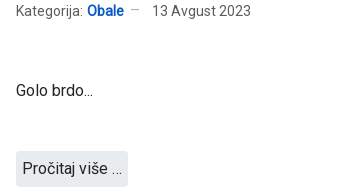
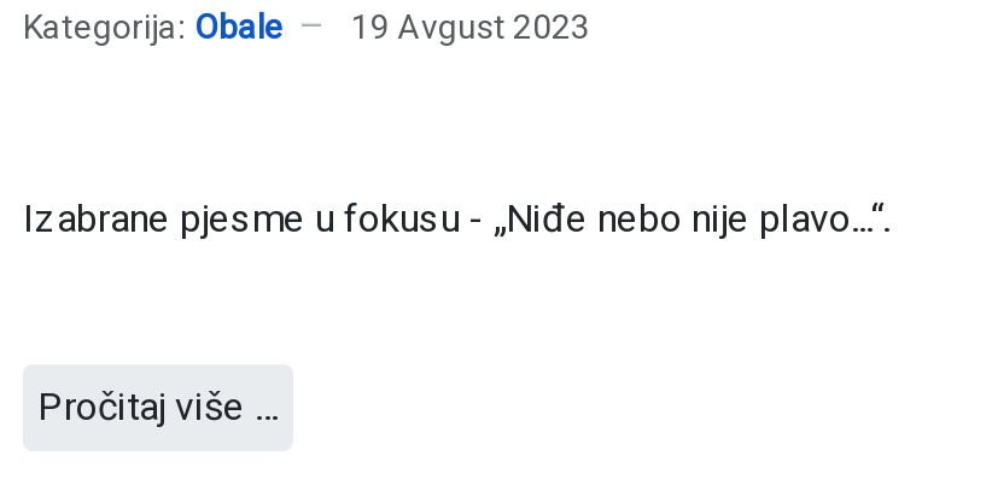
[16,3,251,19] Kategorija: Obale 13 Avgust 2023 -> [23,7,590,46] Kategorija: Obale 19 Avgust 2023
[16,81,93,100] Golo brdo... -> [23,196,889,242] Izabrane pjesme u fokusu - „Niđe nebo nije plavo...“.

